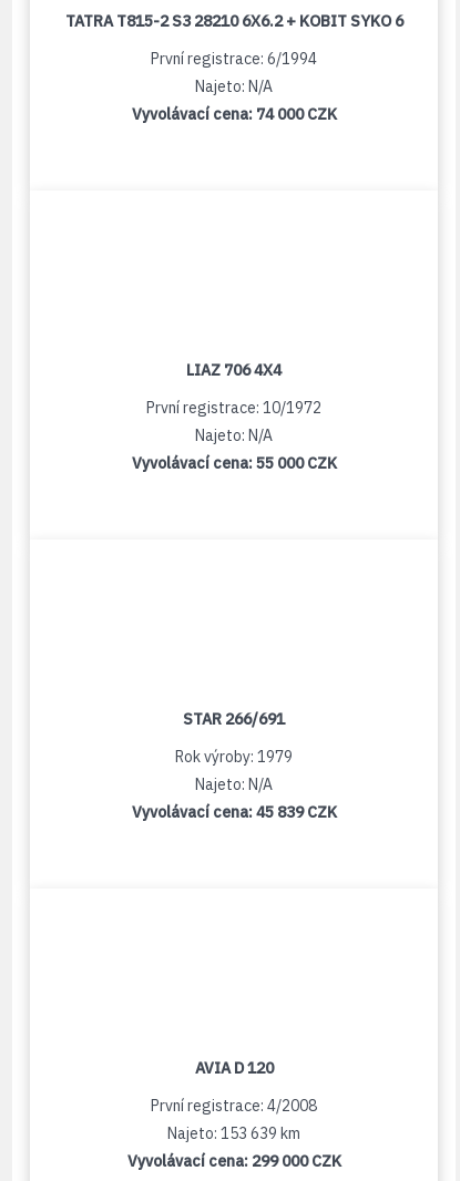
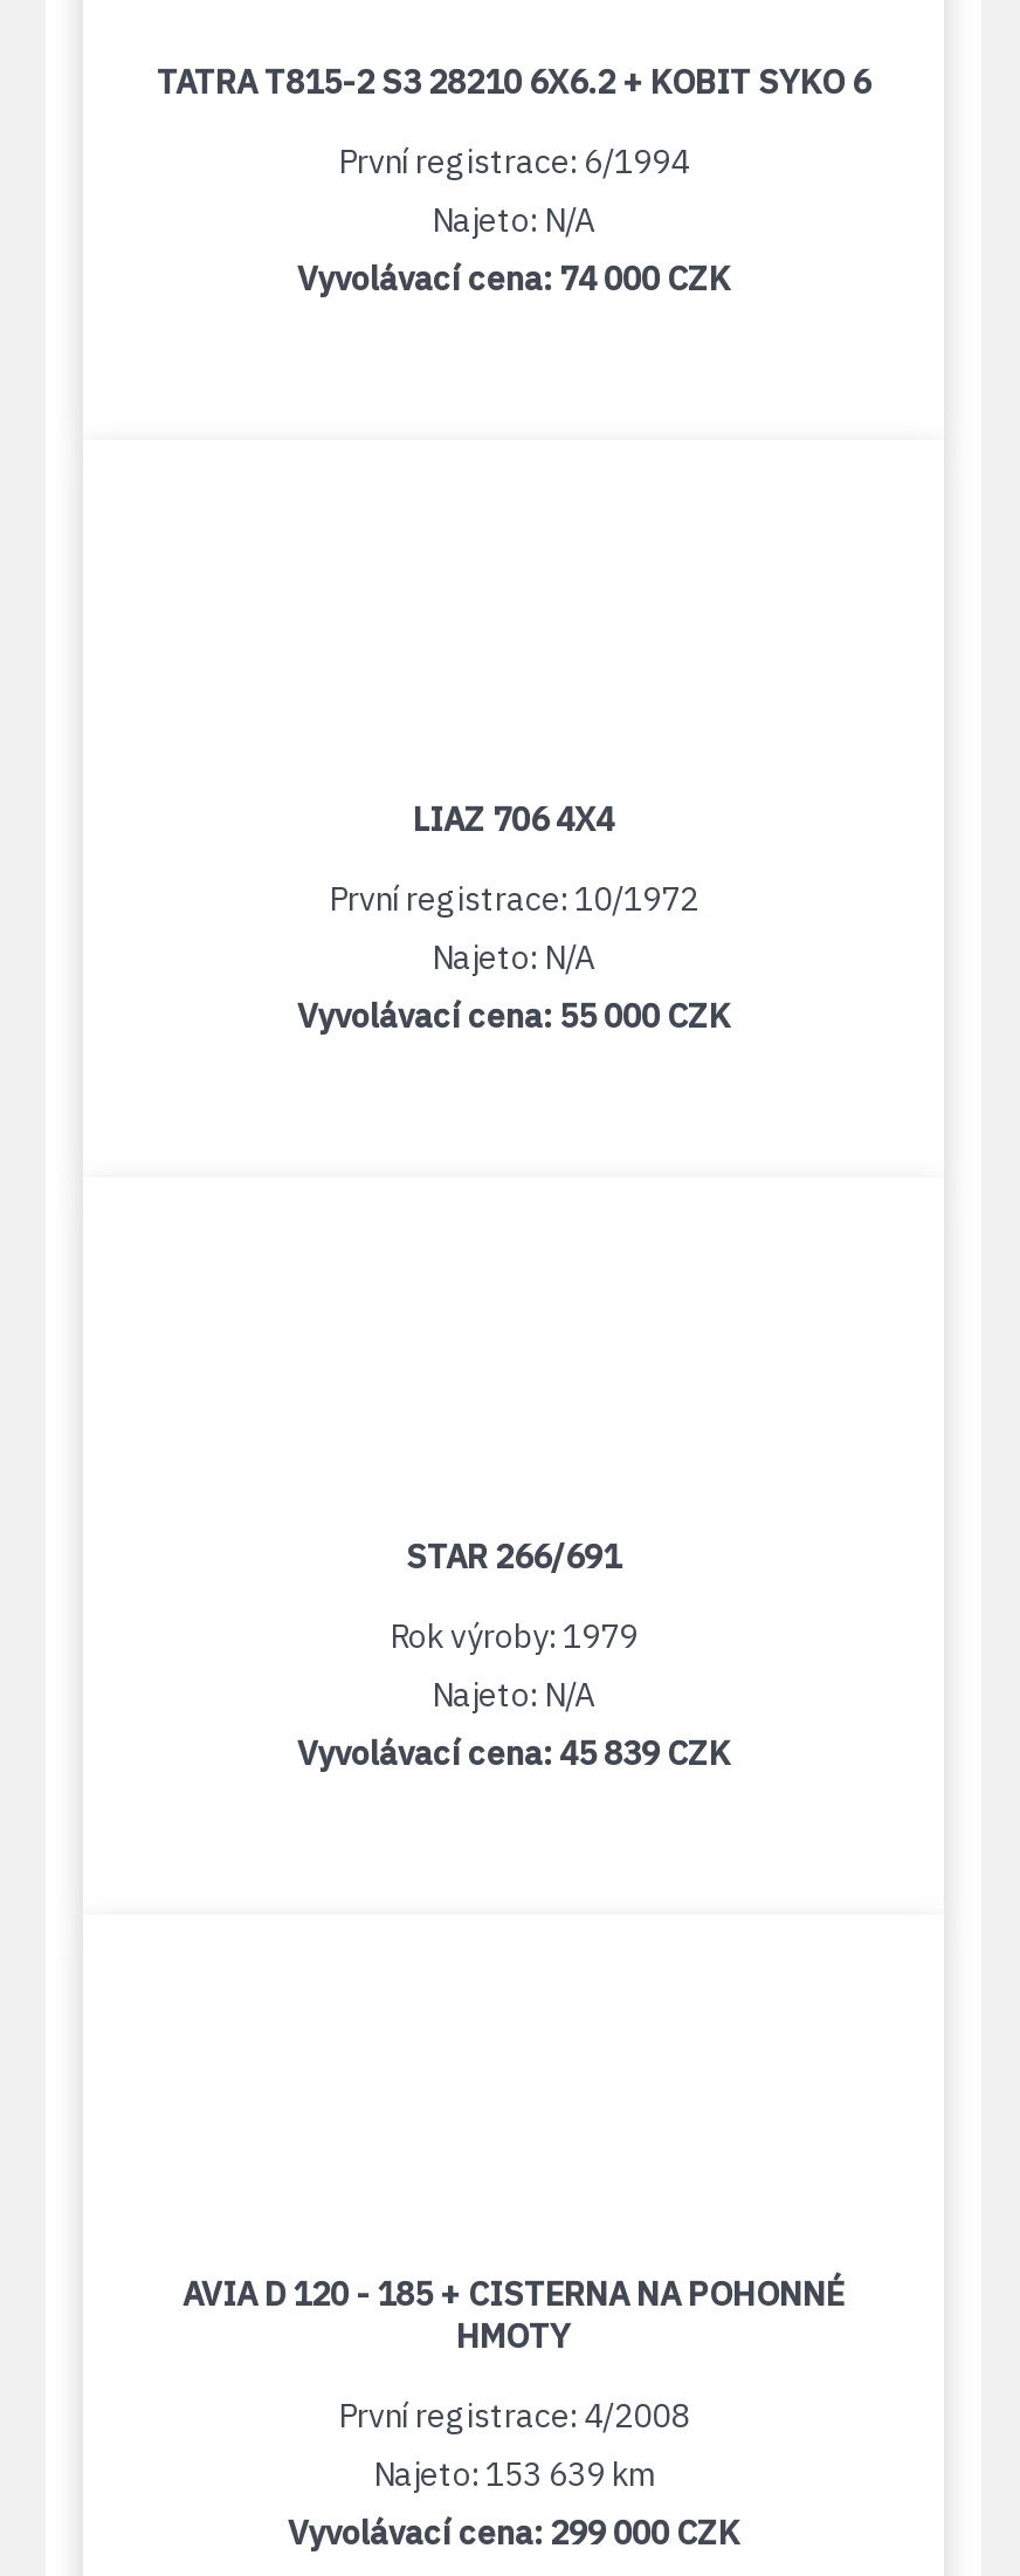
[195,1058,273,1078] AVIA D 120 -> [182,2273,845,2357] AVIA D 120 - 185 + CISTERNA NA POHONNÉ | HMOTY

